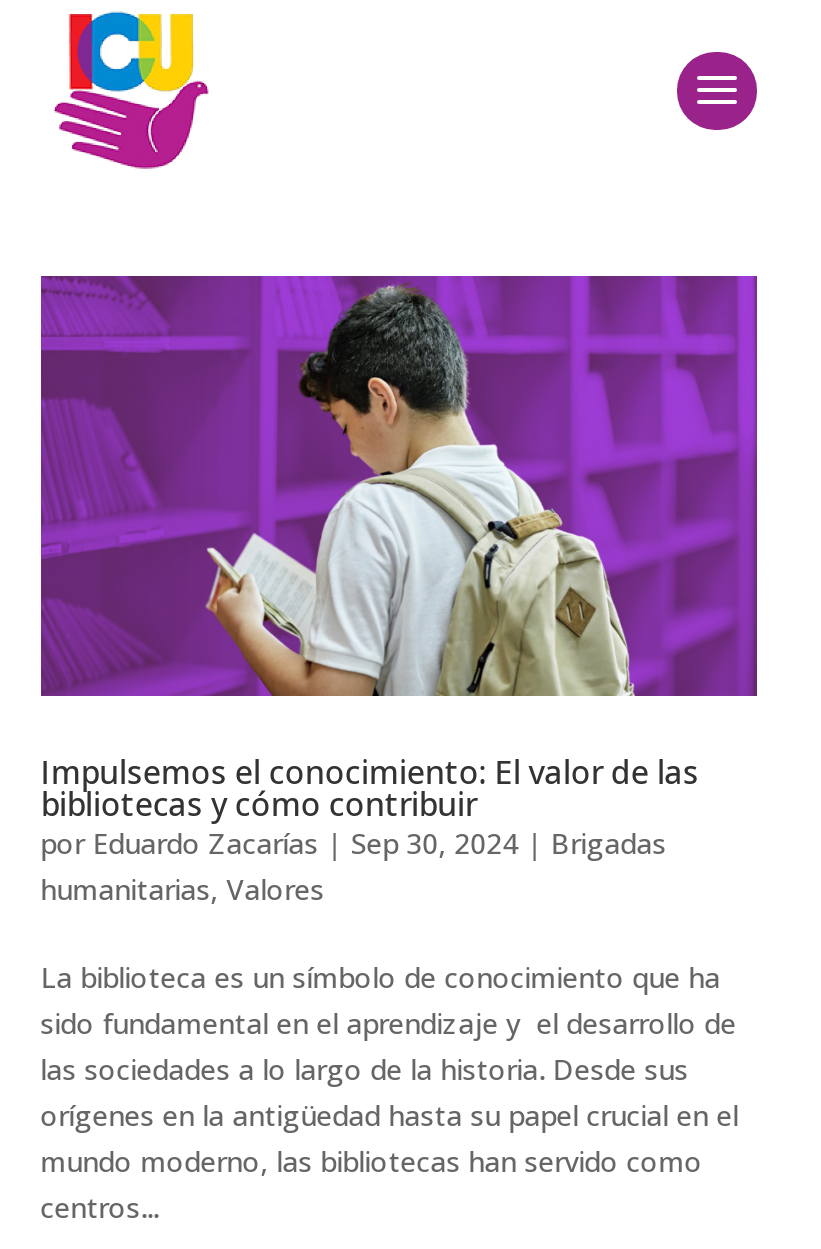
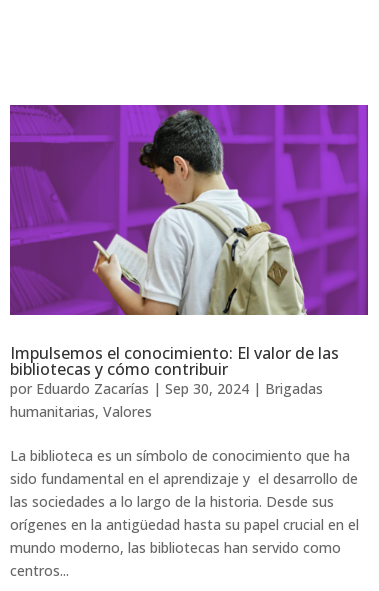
[53,10,211,170] [image] -> none
[675,50,759,132] [image] -> none

